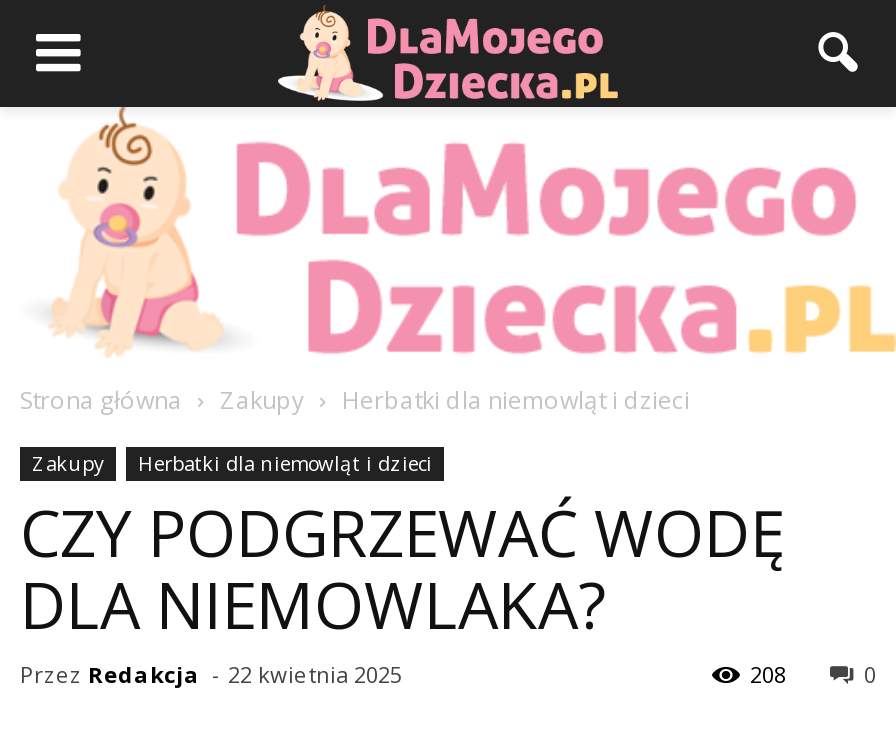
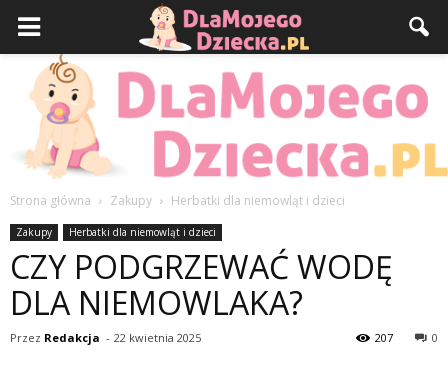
[750,659,786,689] 208 -> [375,330,393,345] 207

